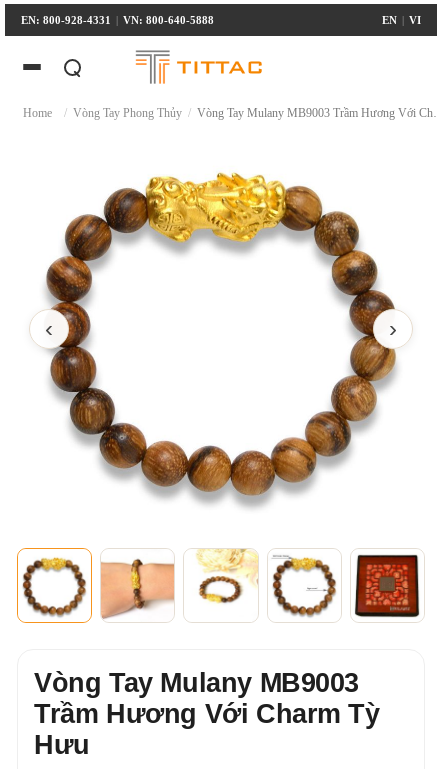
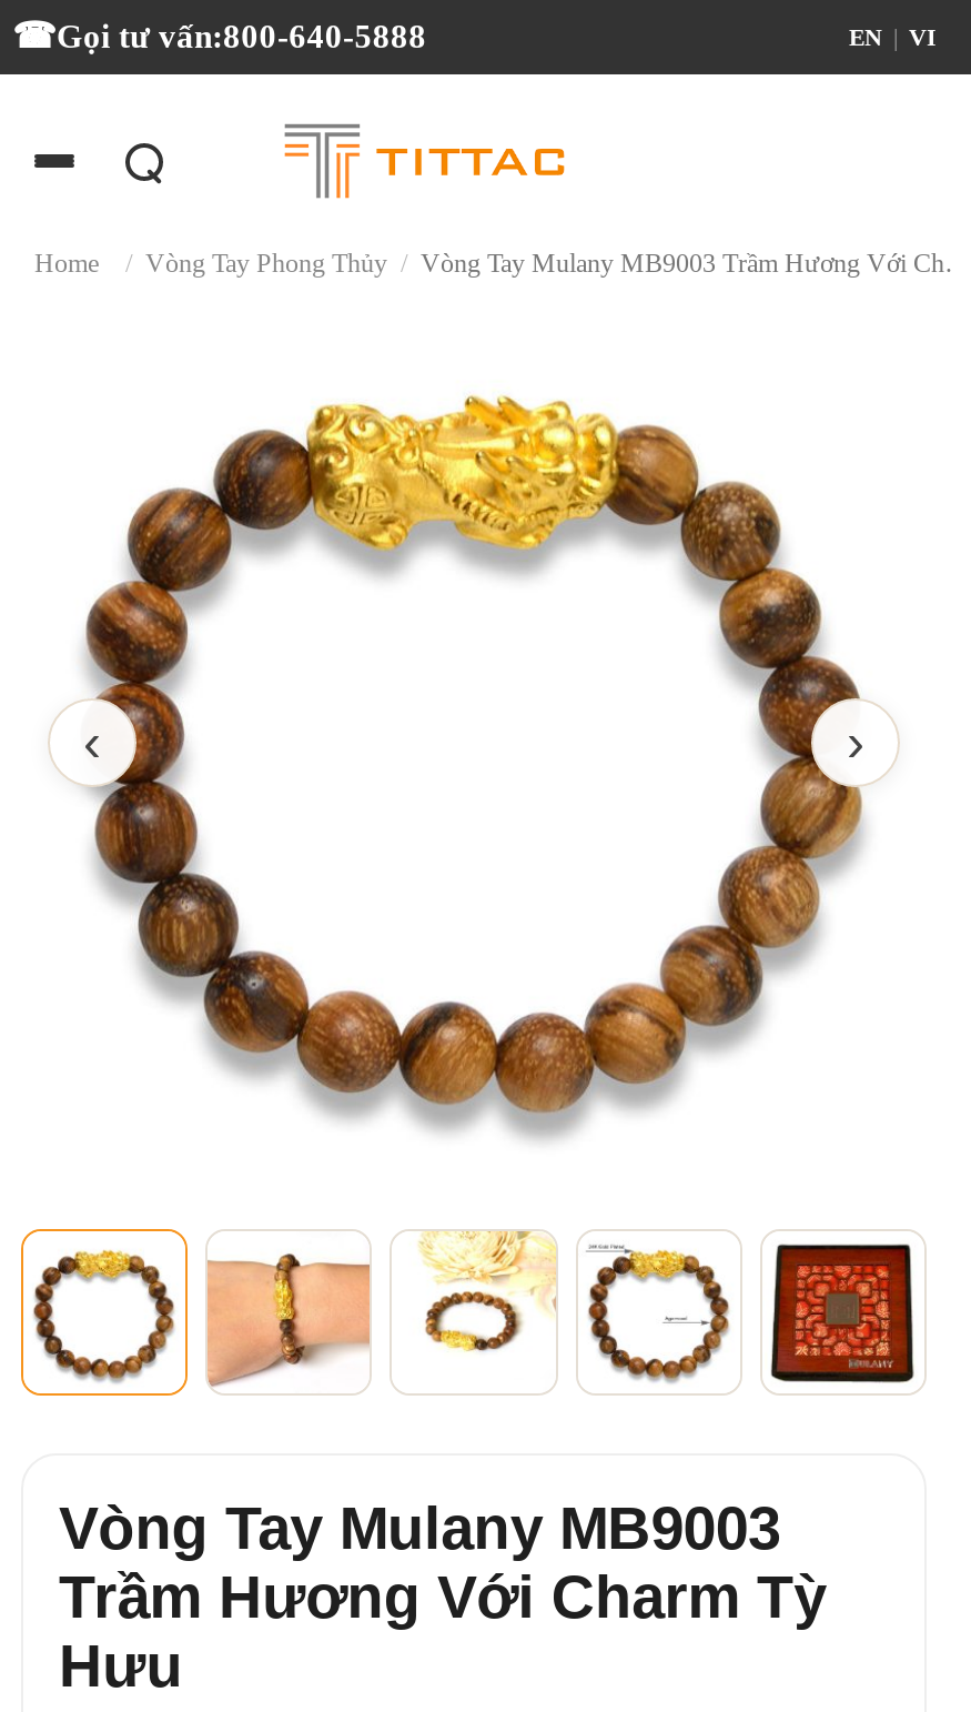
[21,14,214,26] EN: 800-928-4331 | VN: 800-640-5888 -> [57,18,427,53] Gọi tư vấn:800-640-5888

